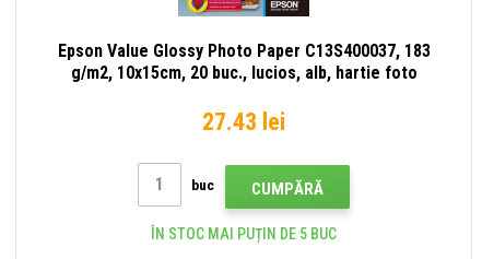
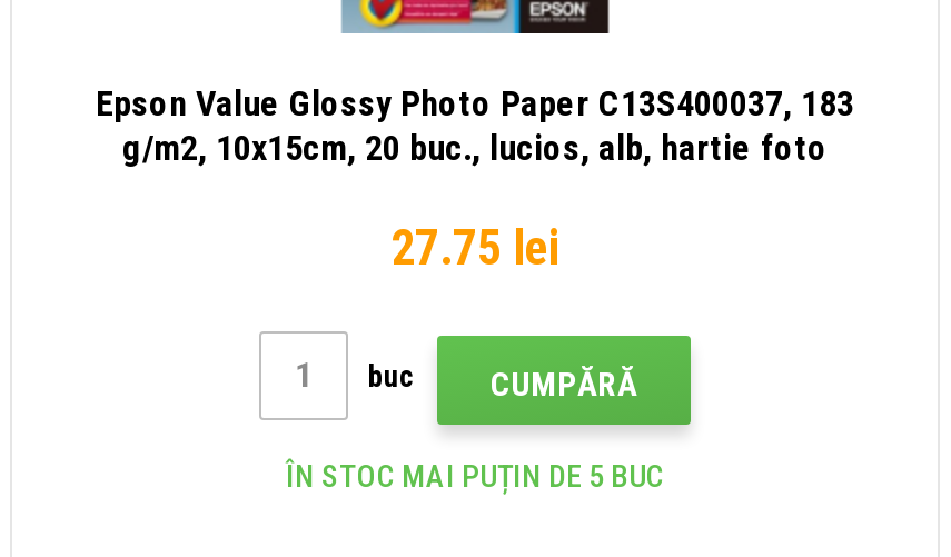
[202,108,285,135] 27.43 lei -> [390,220,559,275] 27.75 lei

